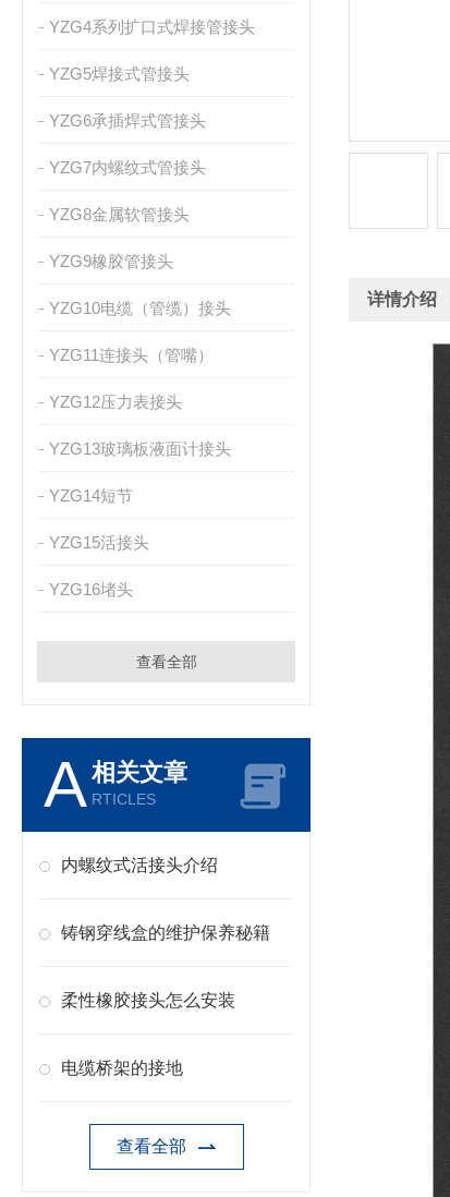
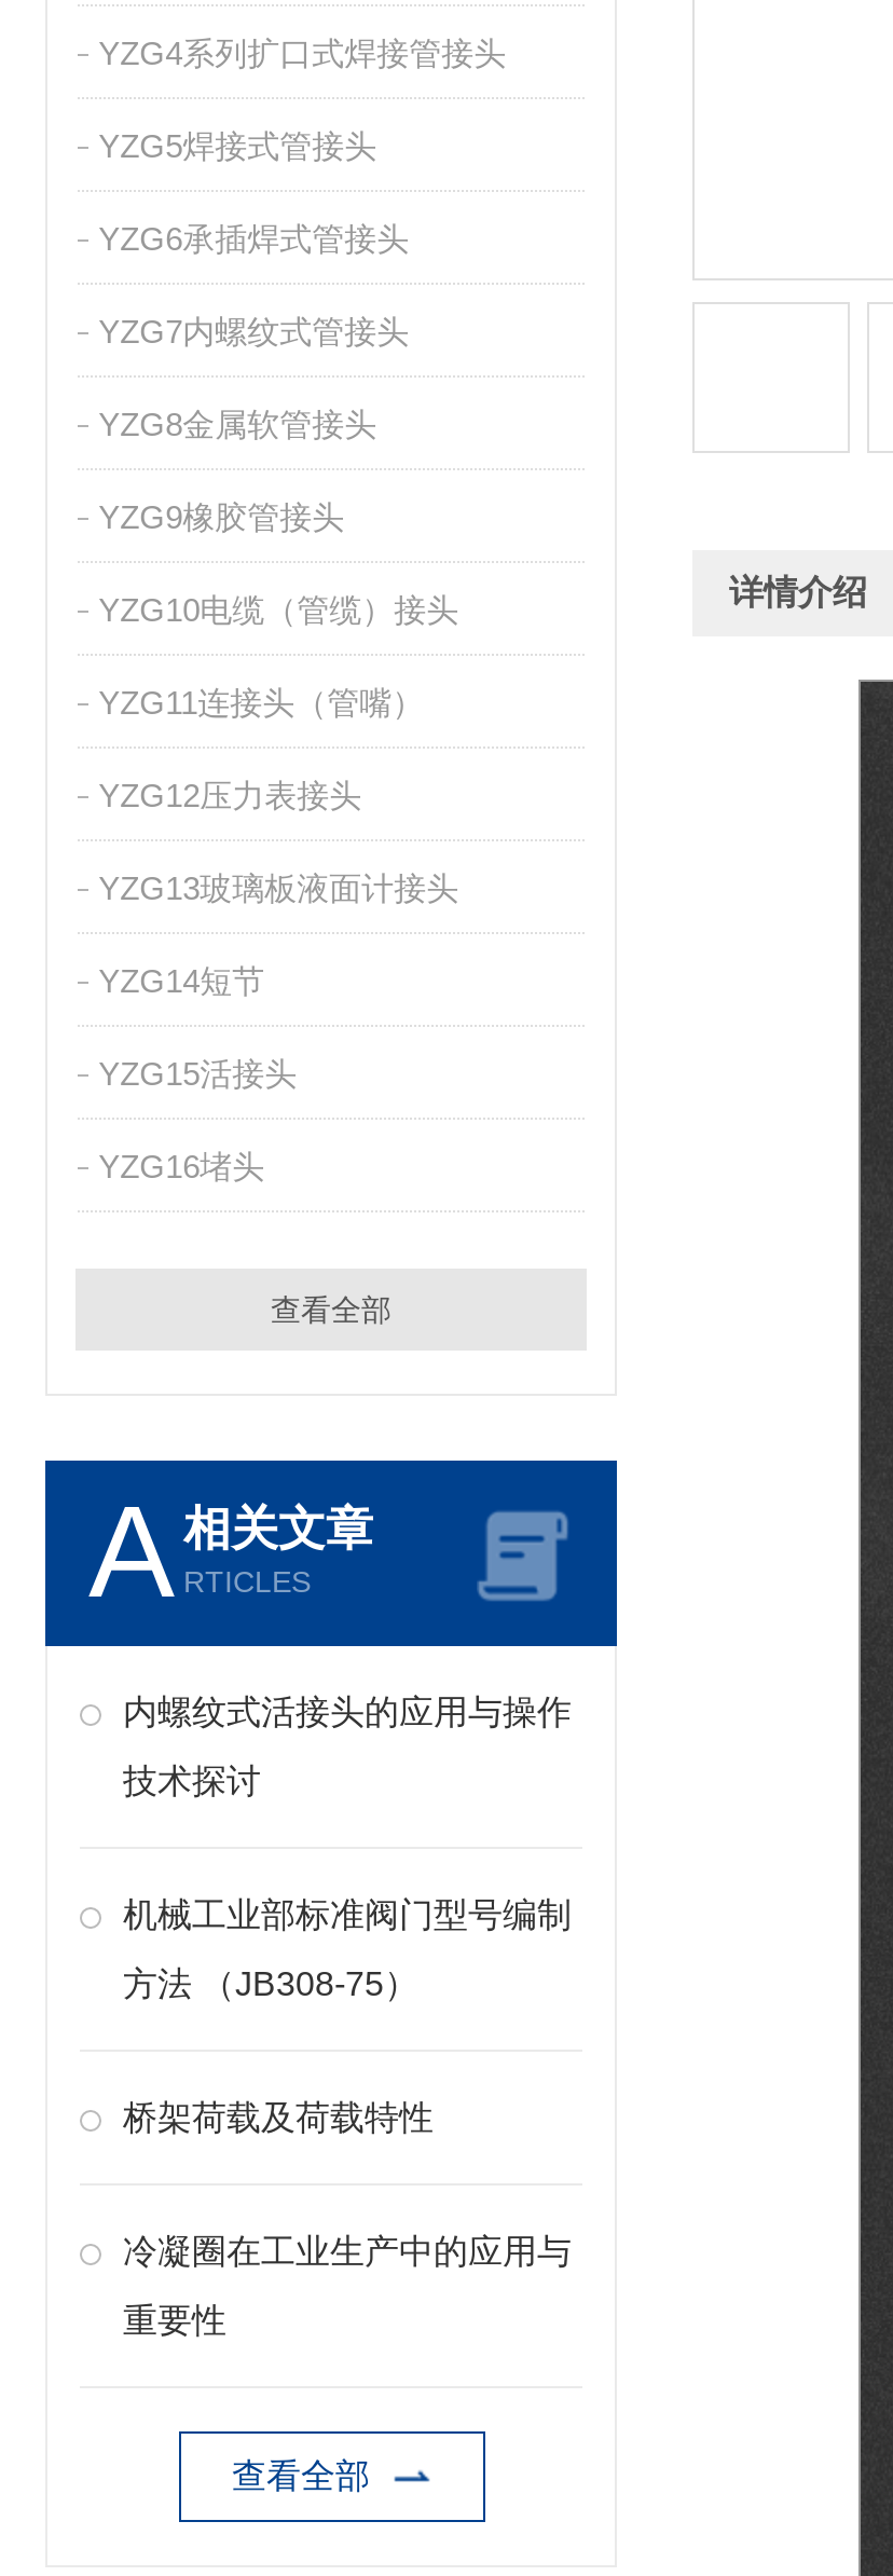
[61,856,218,874] 内螺纹式活接头介绍 -> [123,1694,572,1799] 内螺纹式活接头的应用与操作 | 技术探讨
[61,923,270,942] 铸钢穿线盒的维护保养秘籍 -> [123,1896,572,2002] 机械工业部标准阀门型号编制 | 方法 （JB308-75）
[61,991,235,1009] 柔性橡胶接头怎么安装 -> [123,2099,434,2136] 桥架荷载及荷载特性
[61,1059,183,1077] 电缆桥架的接地 -> [123,2233,572,2339] 冷凝圈在工业生产中的应用与 | 重要性

